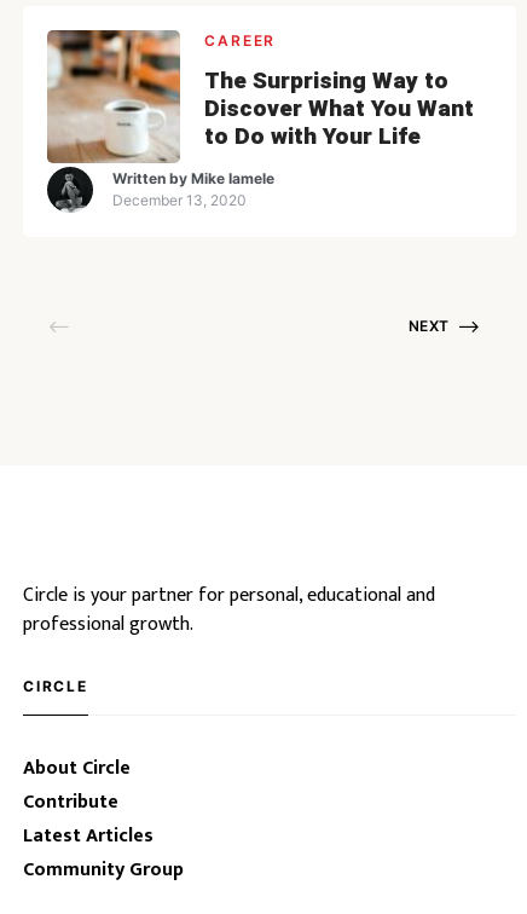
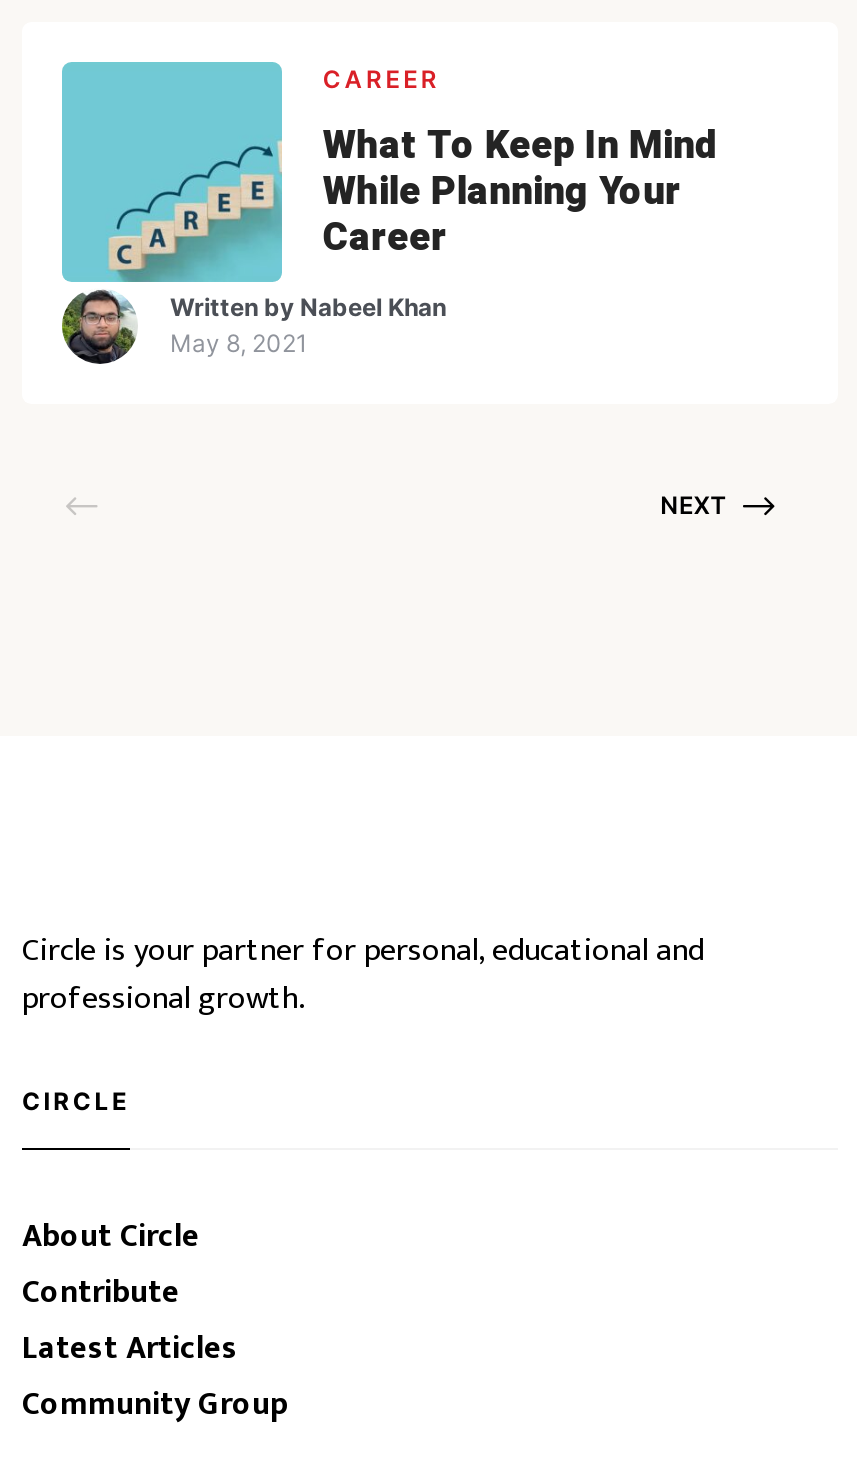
[46,29,274,212] [image] | Written by Mike Iamele | December 13, 2020 -> [60,60,446,364] [image] | Written by Nabeel Khan | May 8, 2021
[205,64,474,153] The Surprising Way to | Discover What You Want | to Do with Your Life -> [323,118,717,266] What To Keep In Mind | While Planning Your | Career

